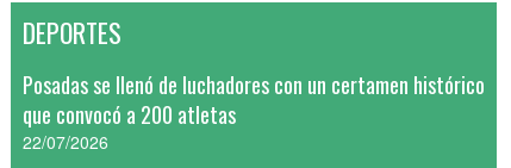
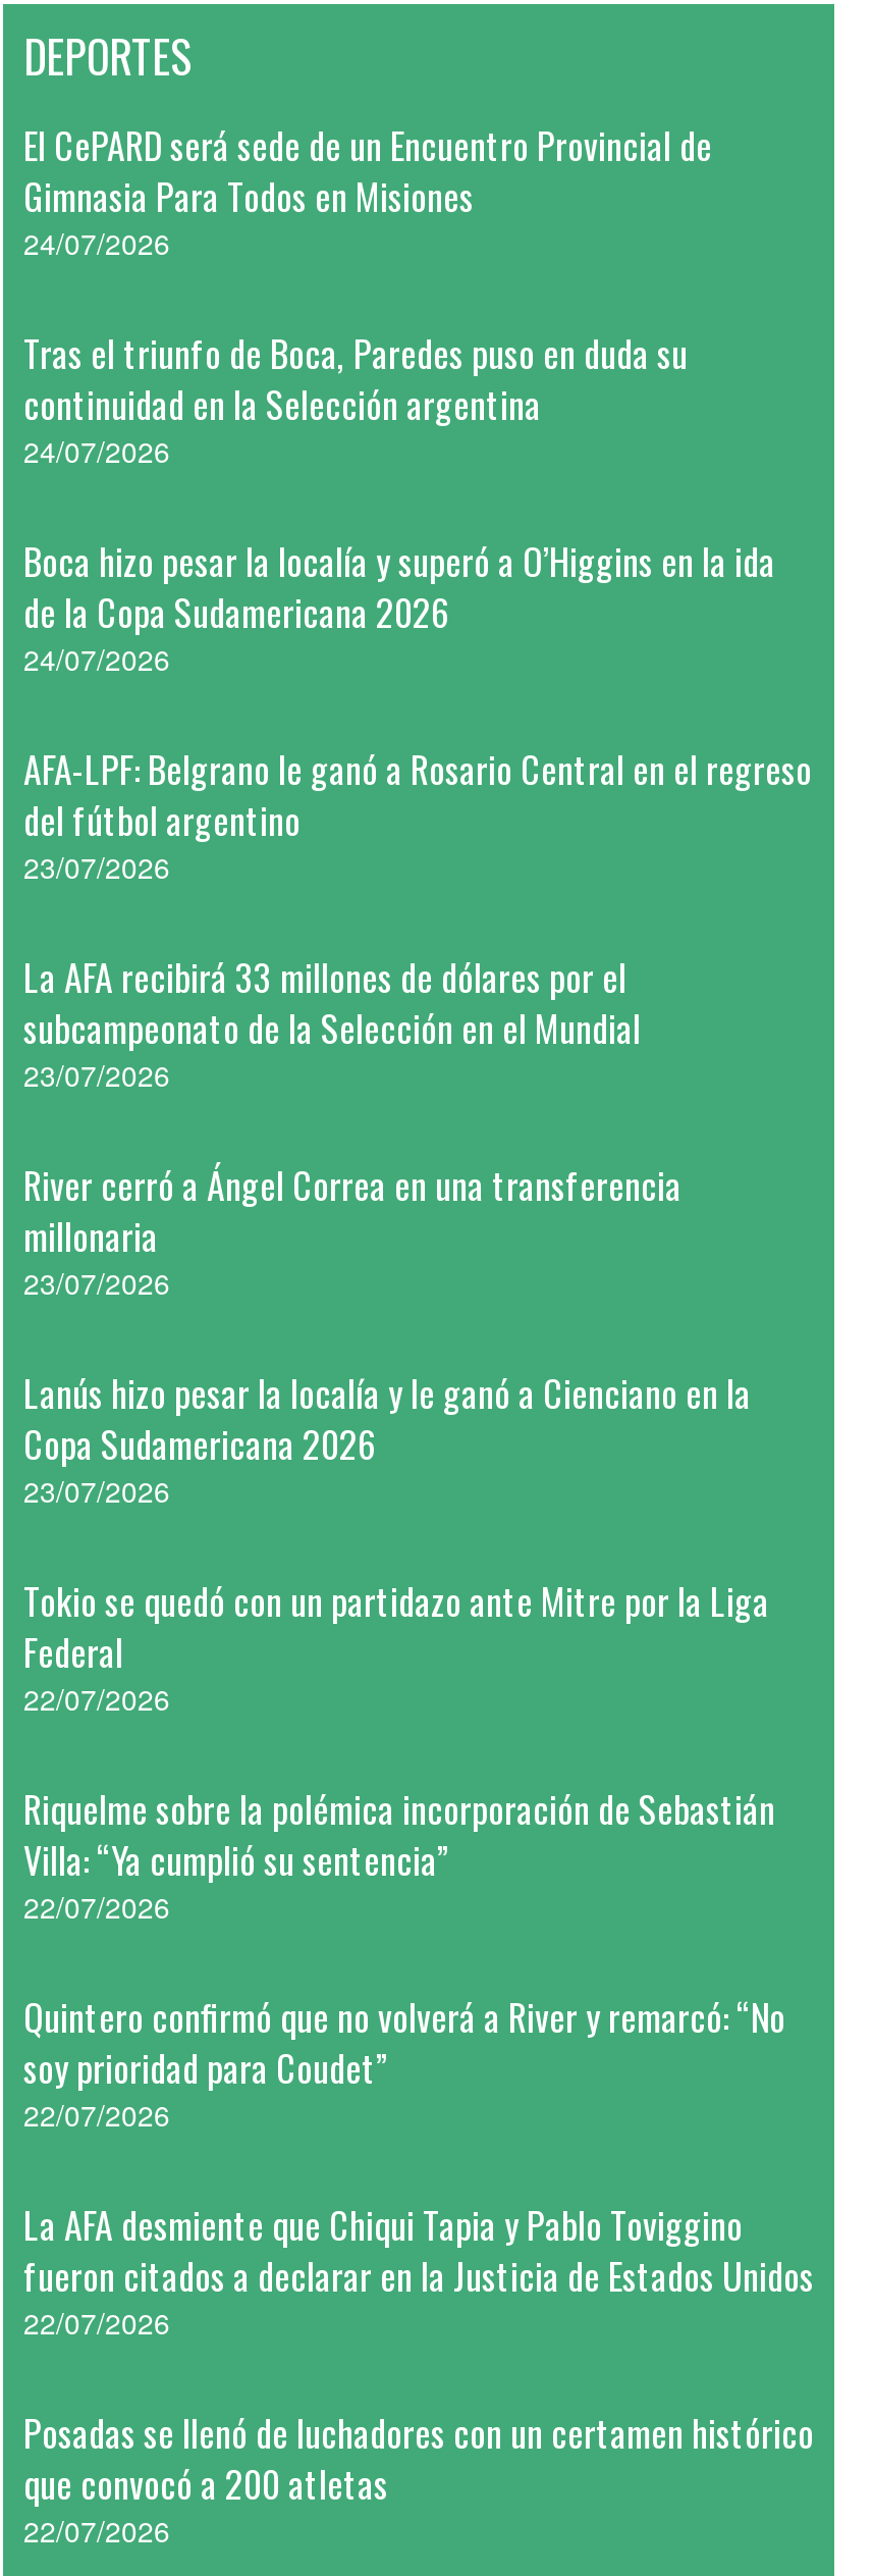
none -> [23,118,814,2343] El CePARD será sede de un Encuentro Provincial de | Gimnasia Para Todos en Misiones | 24/07/2026 | Tras el triunfo de Boca, Paredes puso en duda su | continuidad en la Selección argentina | 24/07/2026 | Boca hizo pesar la localía y superó a O’Higgins en la ida | de la Copa Sudamericana 2026 | 24/07/2026 | AFA-LPF: Belgrano le ganó a Rosario Central en el regreso | del fútbol argentino | 23/07/2026 | La AFA recibirá 33 millones de dólares por el | subcampeonato de la Selección en el Mundial | 23/07/2026 | River cerró a Ángel Correa en una transferencia | millonaria | 23/07/2026 | Lanús hizo pesar la localía y le ganó a Cienciano en la | Copa Sudamericana 2026 | 23/07/2026 | Tokio se quedó con un partidazo ante Mitre por la Liga | Federal | 22/07/2026 | Riquelme sobre la polémica incorporación de Sebastián | Villa: “Ya cumplió su sentencia” | 22/07/2026 | Quintero confirmó que no volverá a River y remarcó: “No | soy prioridad para Coudet” | 22/07/2026 | La AFA desmiente que Chiqui Tapia y Pablo Toviggino | fueron citados a declarar en la Justicia de Estados Unidos | 22/07/2026

